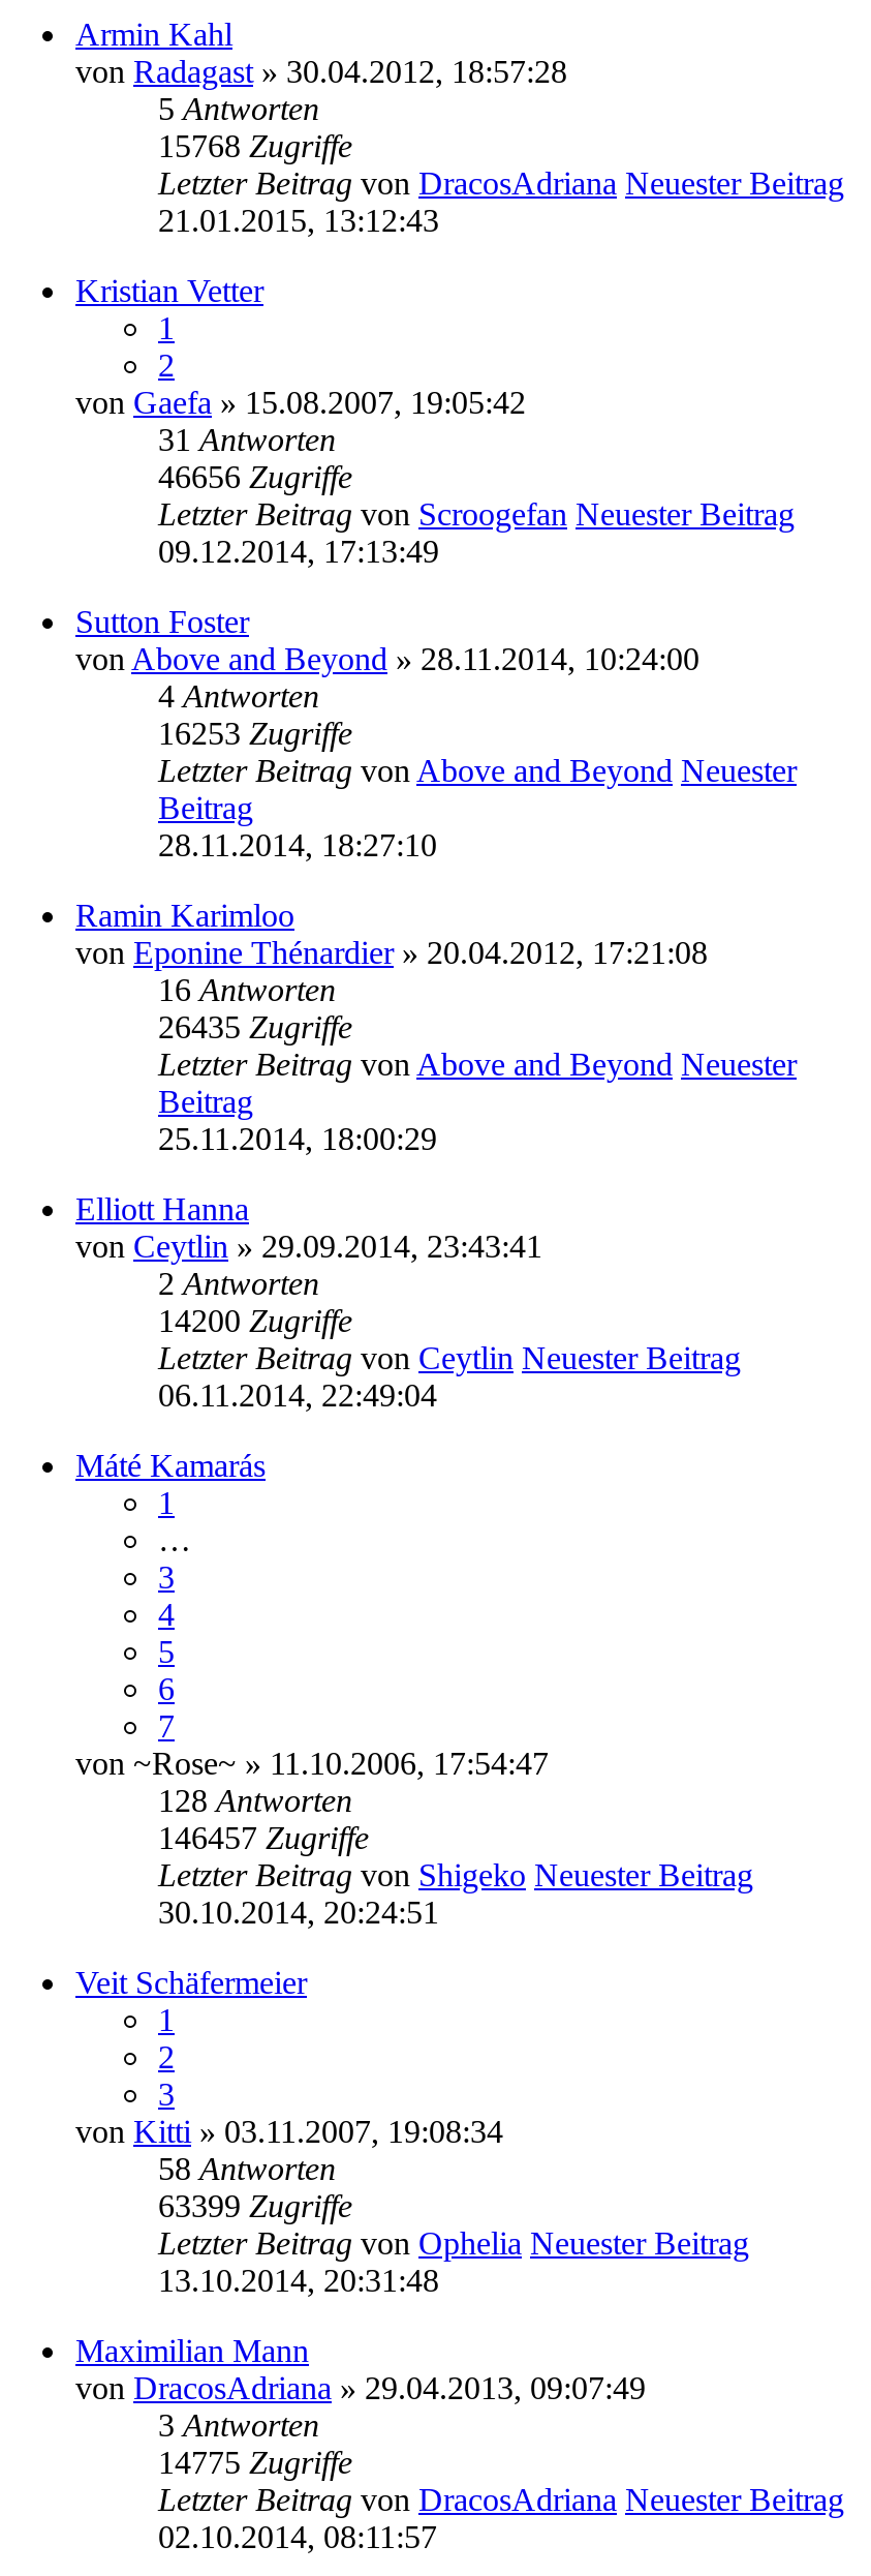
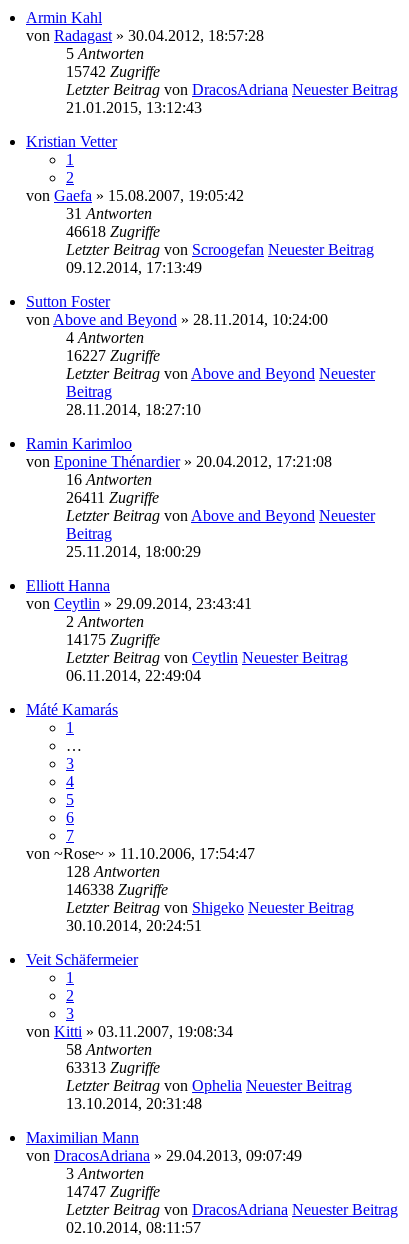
[158,128,352,163] 15768 Zugriffe -> [66,63,160,80] 15742 Zugriffe
[158,459,352,494] 46656 Zugriffe -> [66,223,160,240] 46618 Zugriffe
[158,715,352,751] 16253 Zugriffe -> [66,347,160,364] 16227 Zugriffe
[158,1009,352,1044] 26435 Zugriffe -> [66,489,159,506] 26411 Zugriffe
[158,1303,352,1338] 14200 Zugriffe -> [66,631,160,648] 14175 Zugriffe
[158,1820,369,1855] 146457 Zugriffe -> [66,881,168,898] 146338 Zugriffe
[158,2188,352,2223] 63399 Zugriffe -> [66,1059,160,1076] 63313 Zugriffe
[158,2444,352,2480] 14775 Zugriffe -> [66,1183,160,1200] 14747 Zugriffe

